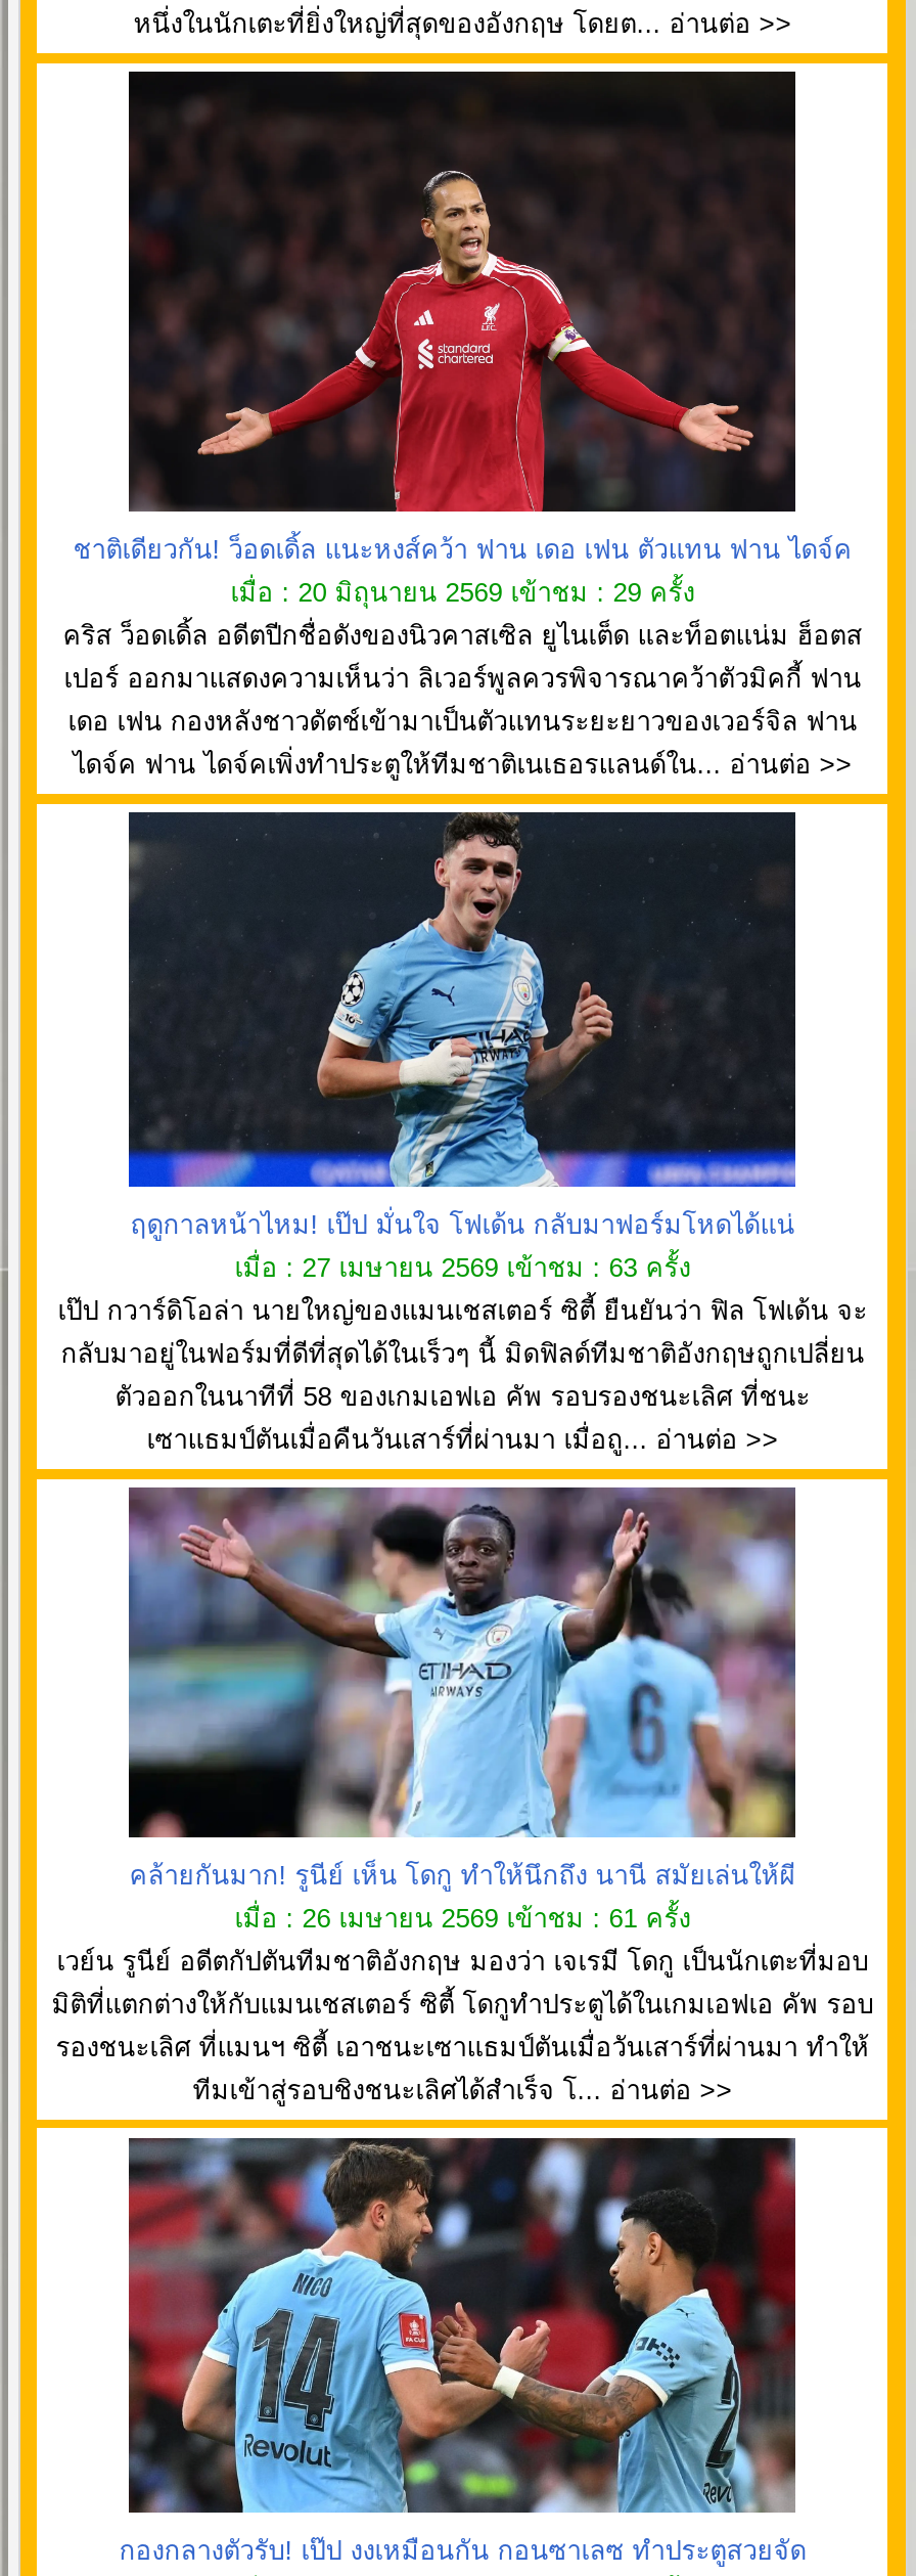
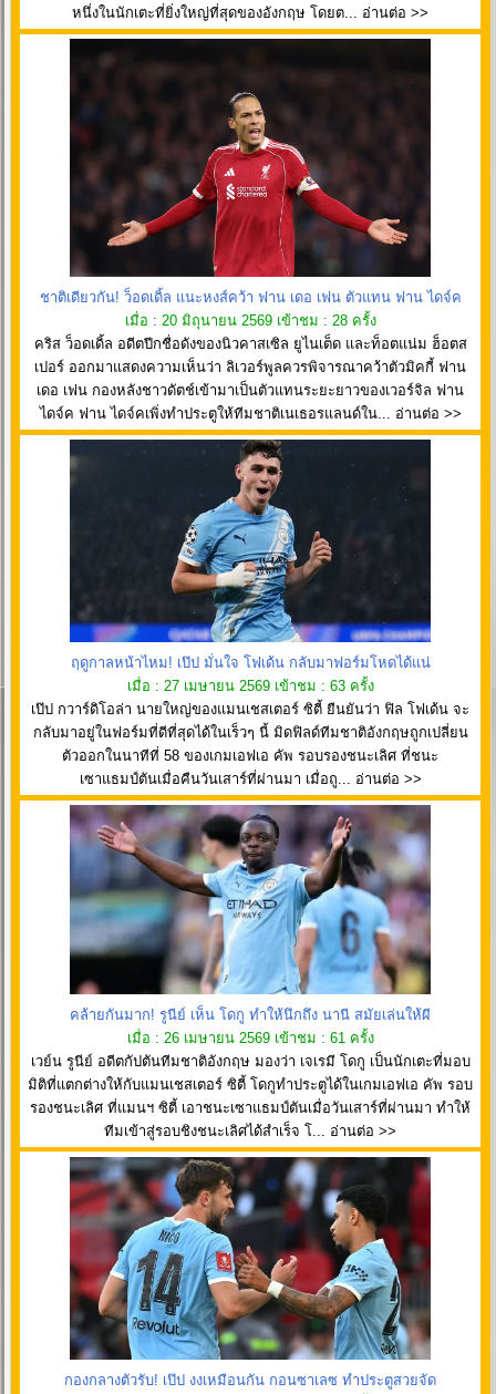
[230,577,695,608] เมื่อ : 20 มิถุนายน 2569 เข้าชม : 29 ครั้ง -> [125,312,376,329] เมื่อ : 20 มิถุนายน 2569 เข้าชม : 28 ครั้ง

